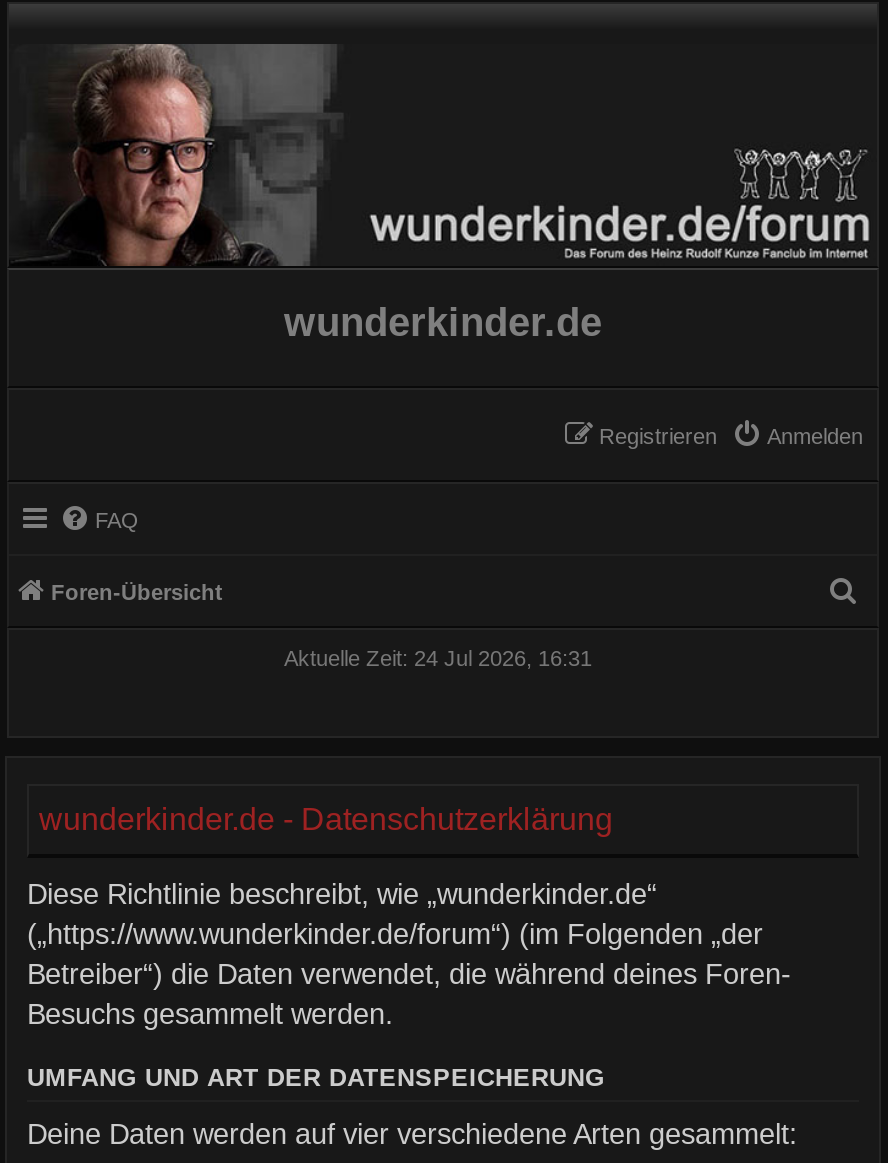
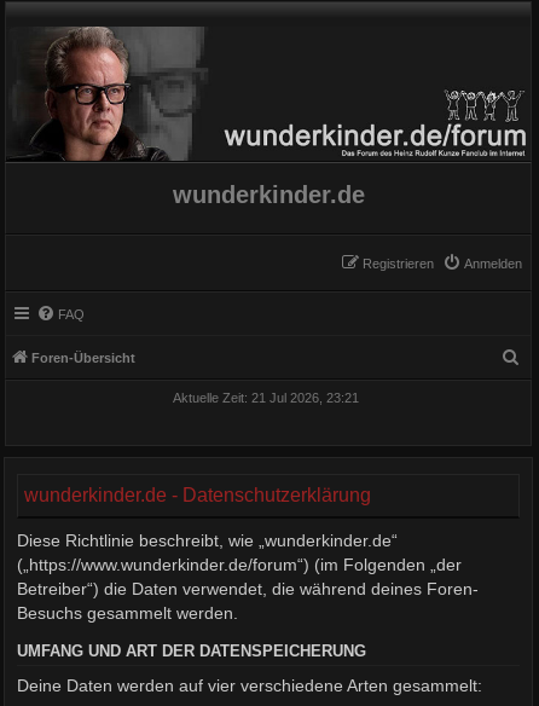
[284,645,592,669] Aktuelle Zeit: 24 Jul 2026, 16:31 -> [172,390,358,404] Aktuelle Zeit: 21 Jul 2026, 23:21

